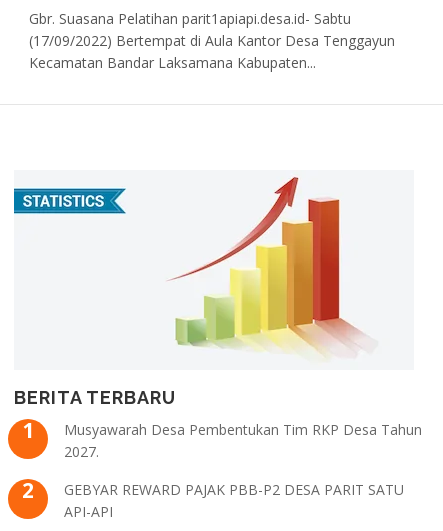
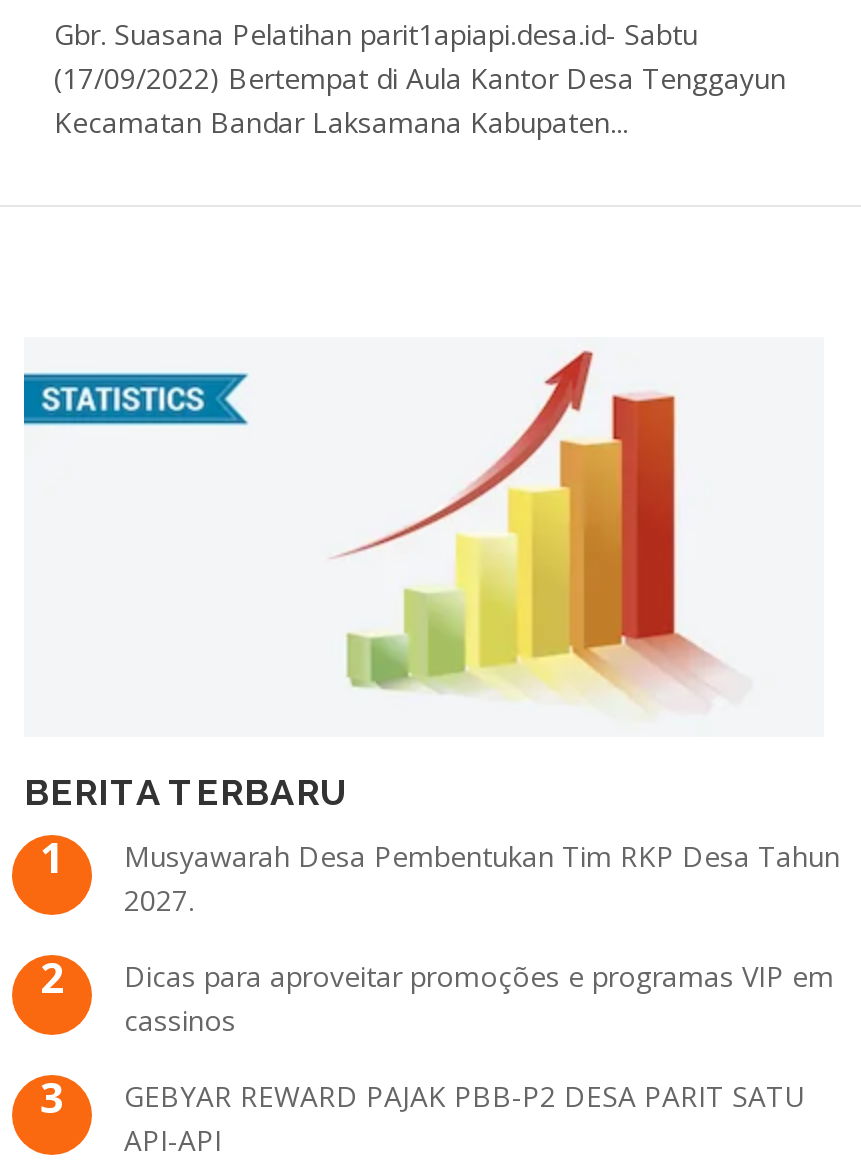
none -> [124,957,834,1039] Dicas para aproveitar promoções e programas VIP em | cassinos

